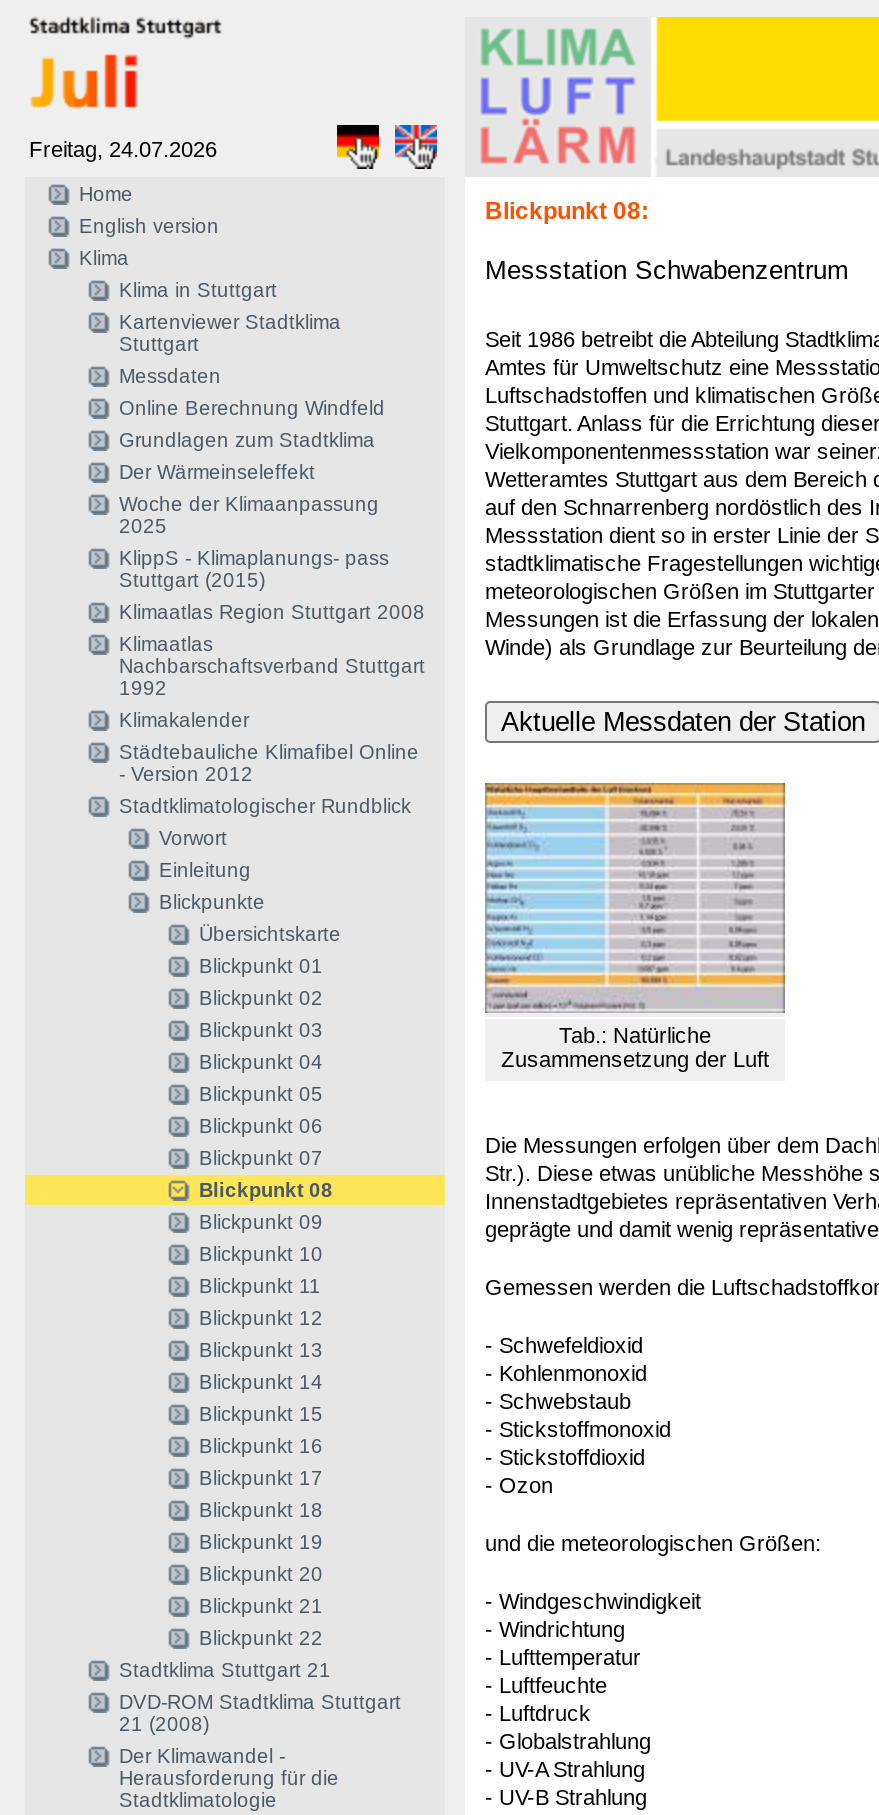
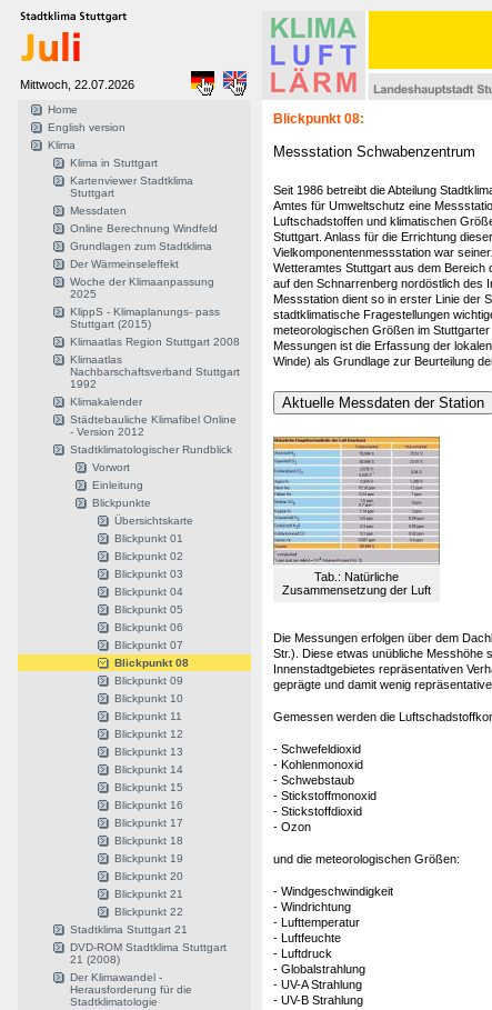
[29,137,217,161] Freitag, 24.07.2026 -> [20,78,134,91] Mittwoch, 22.07.2026

